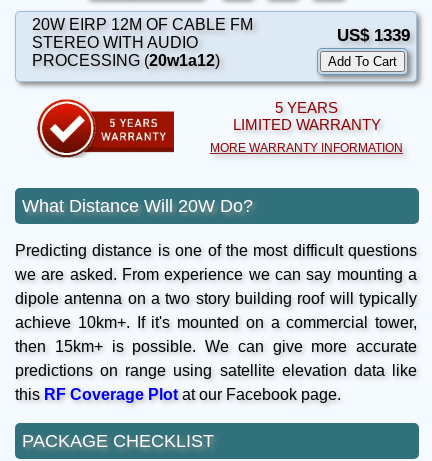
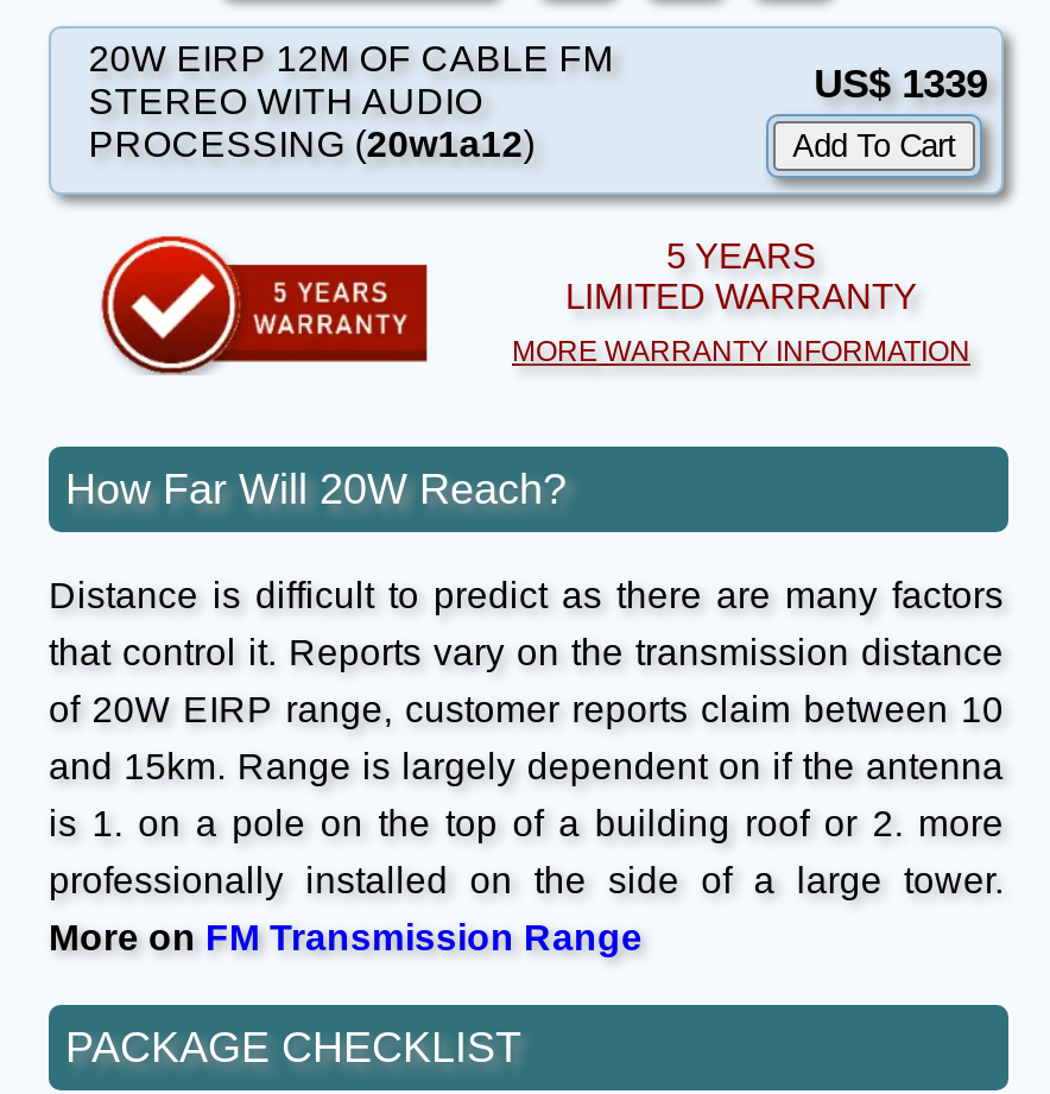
[22,195,253,216] What Distance Will 20W Do? -> [65,463,567,513] How Far Will 20W Reach?
[15,242,417,403] Predicting distance is one of the most difficult questions | we are asked. From experience we can say mounting a | dipole antenna on a two story building roof will typically | achieve 10km+. If it's mounted on a commercial tower, | then 15km+ is possible. We can give more accurate | predictions on range using satellite elevation data like | this RF Coverage Plot at our Facebook page. -> [49,576,1004,959] Distance is difficult to predict as there are many factors | that control it. Reports vary on the transmission distance | of 20W EIRP range, customer reports claim between 10 | and 15km. Range is largely dependent on if the antenna | is 1. on a pole on the top of a building roof or 2. more | professionally installed on the side of a large tower. | More on FM Transmission Range

